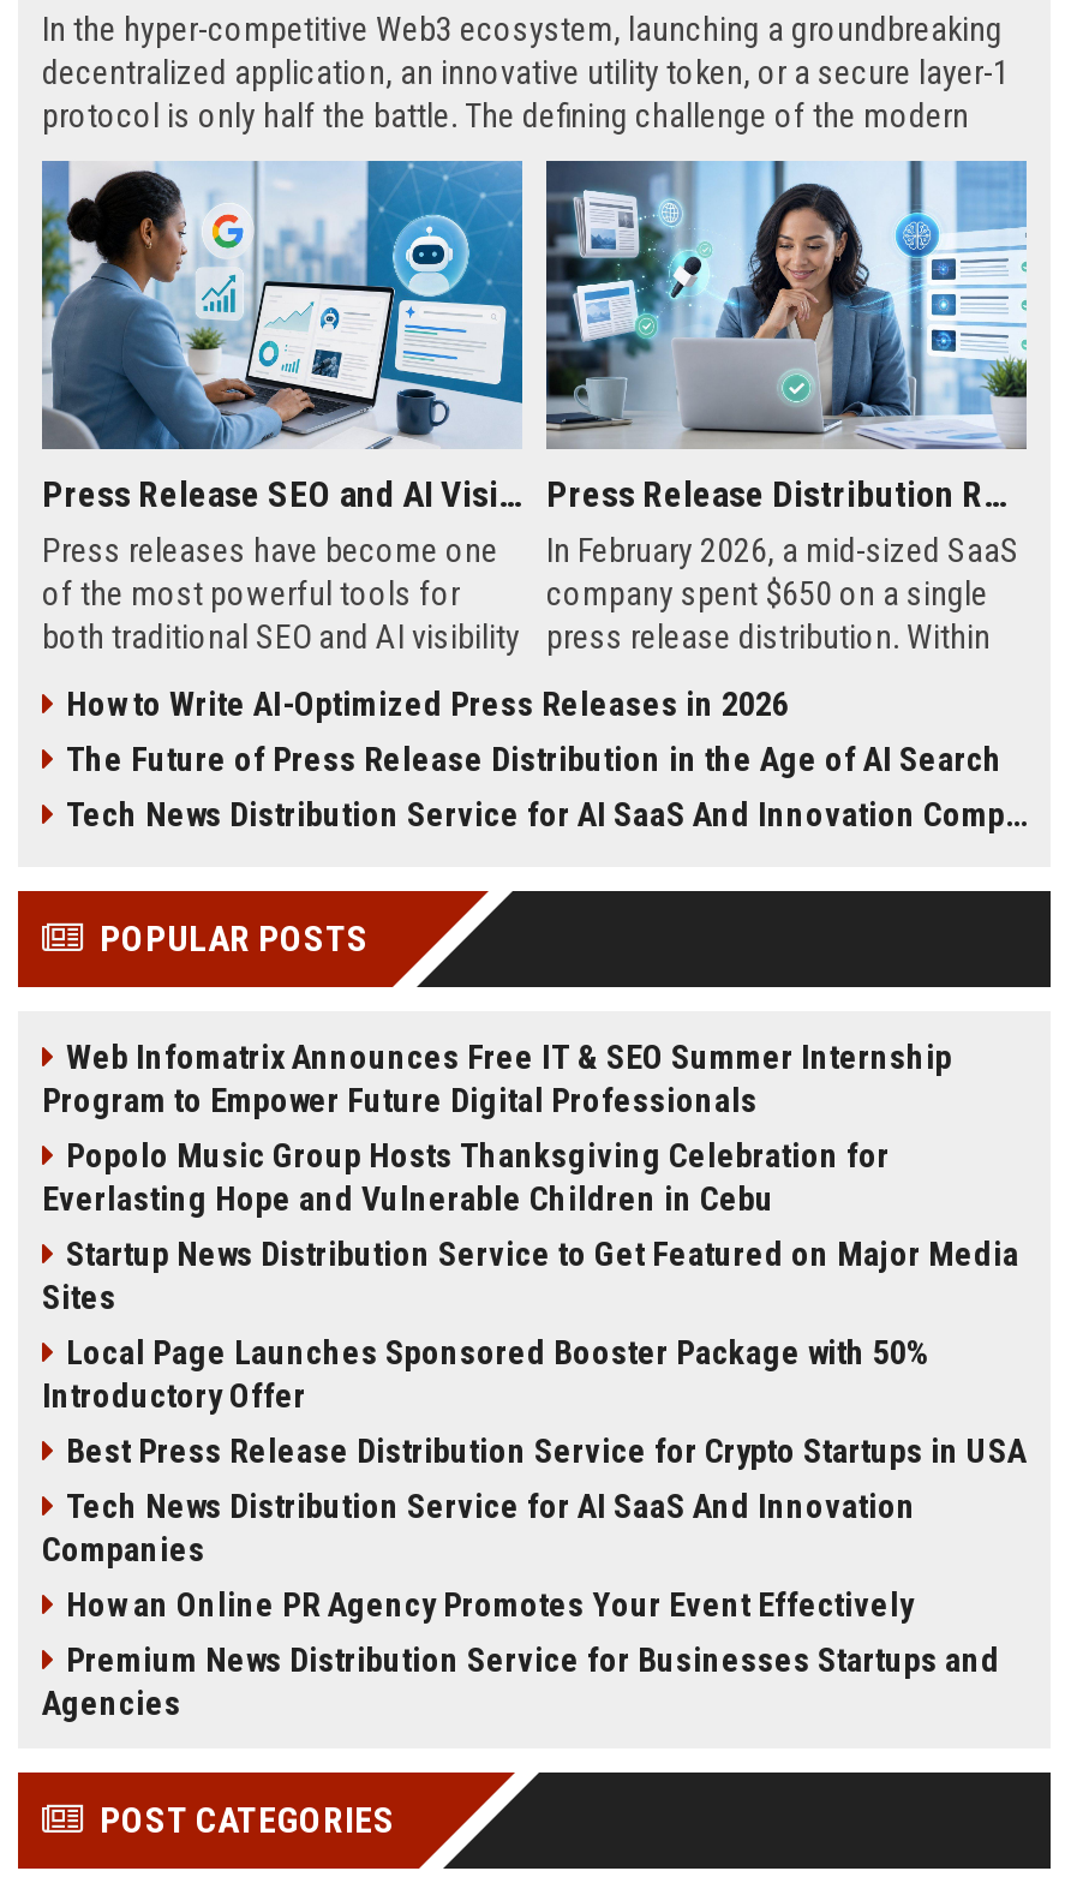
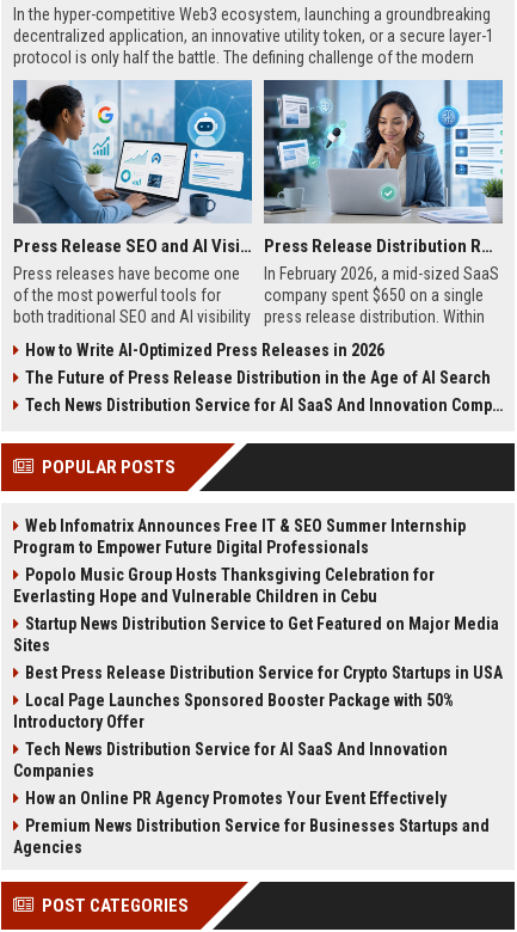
moved [42,1333,928,1415] -> [13,691,454,731]: Local Page Launches Sponsored Booster Package with 50% | Introductory Offer
moved [66,1431,1027,1470] -> [25,663,503,682]: Best Press Release Distribution Service for Crypto Startups in USA

